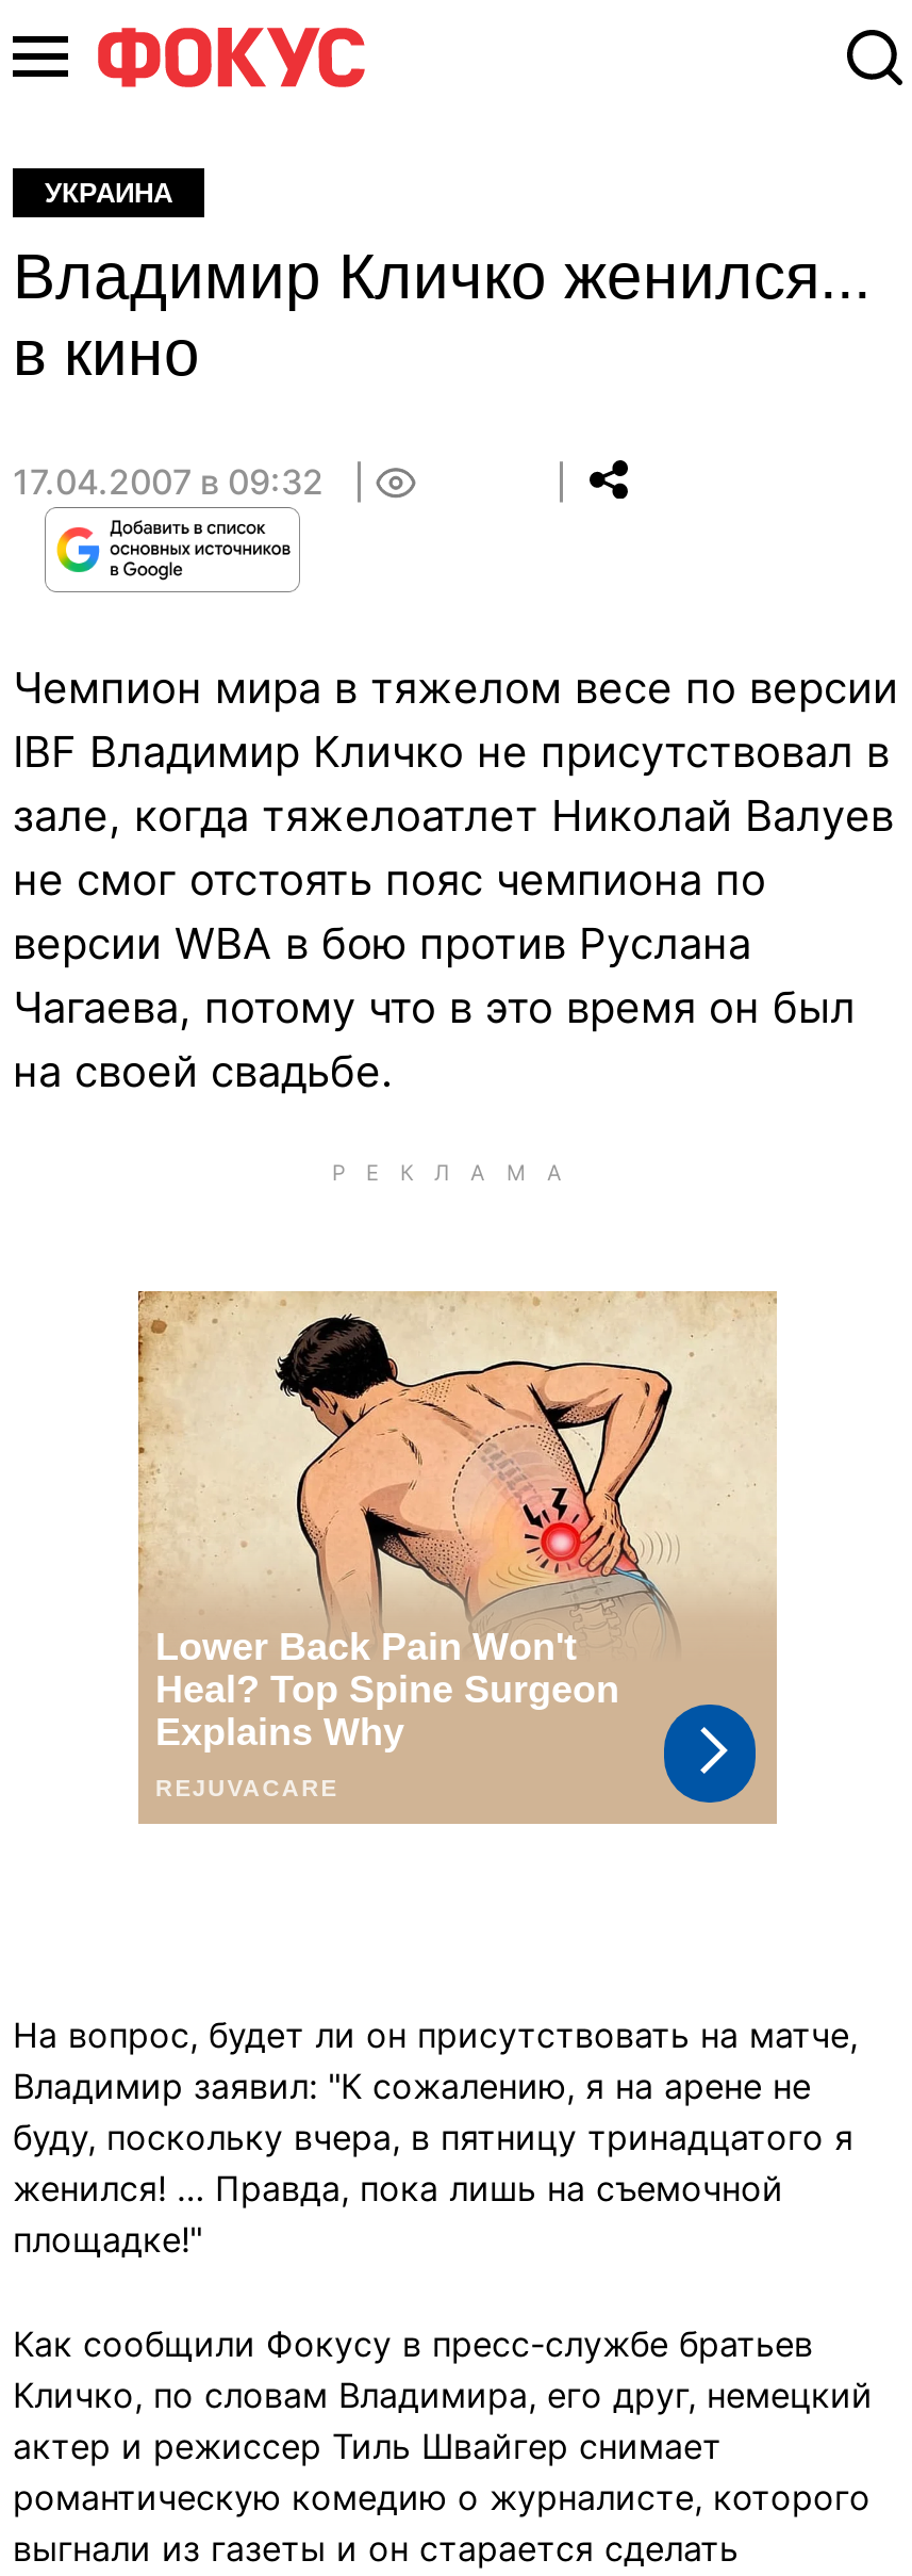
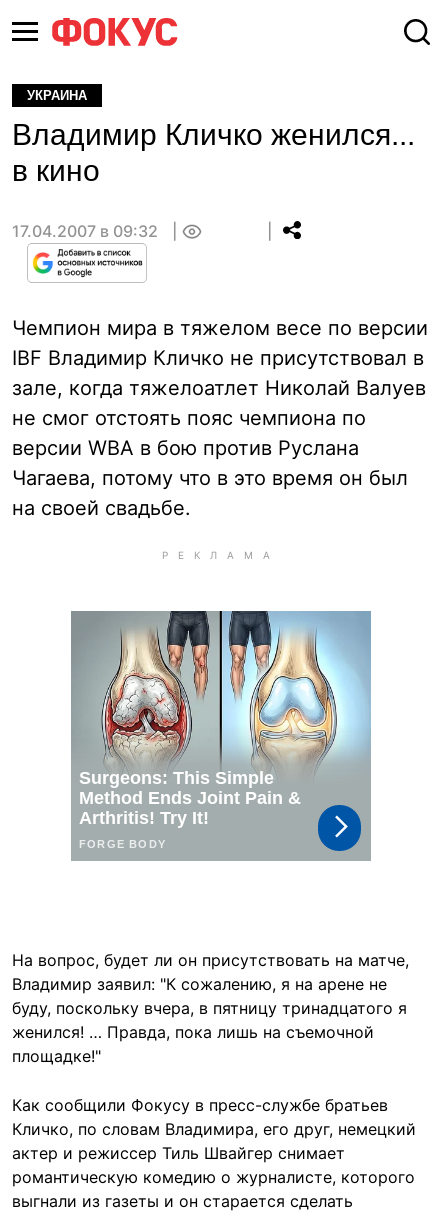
[136,1291,777,1824] [image] -> [70,610,372,861] [image]

